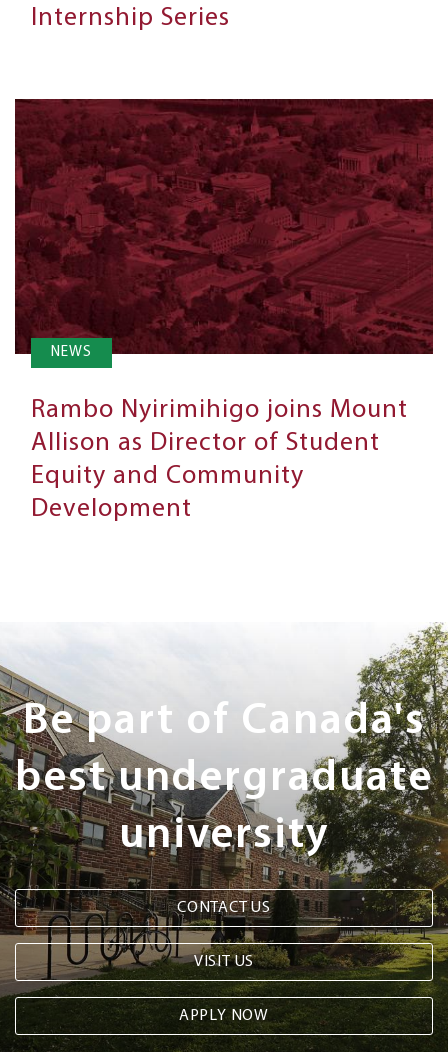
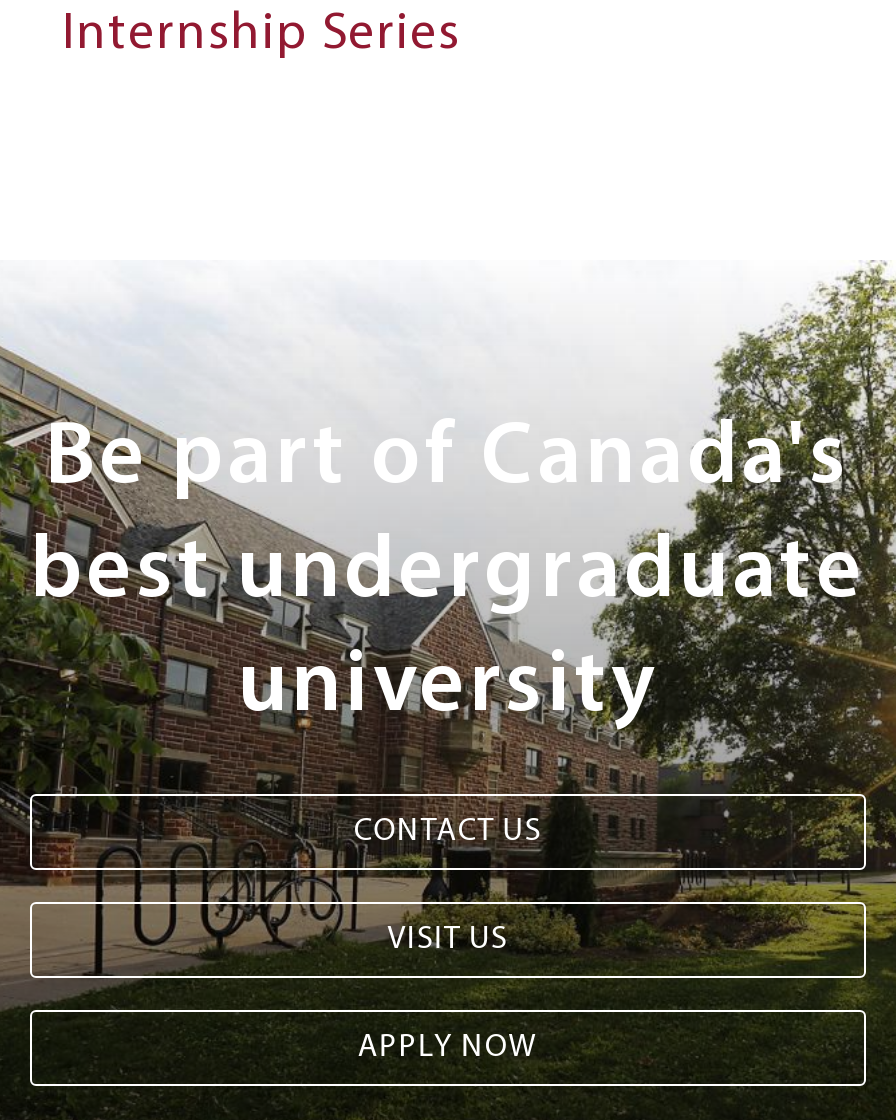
[14,98,434,523] [image] | NEWS | Rambo Nyirimihigo joins Mount | Allison as Director of Student | Equity and Community | Development -> none

